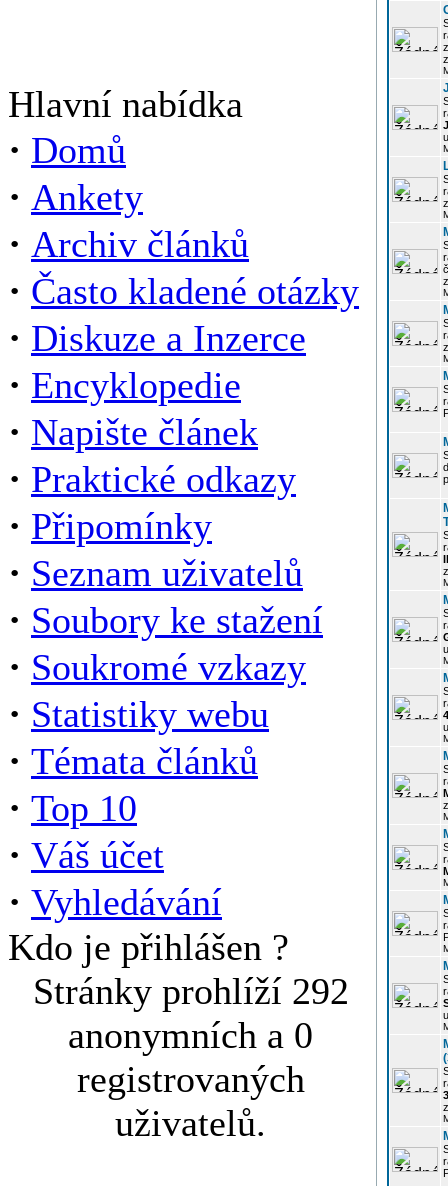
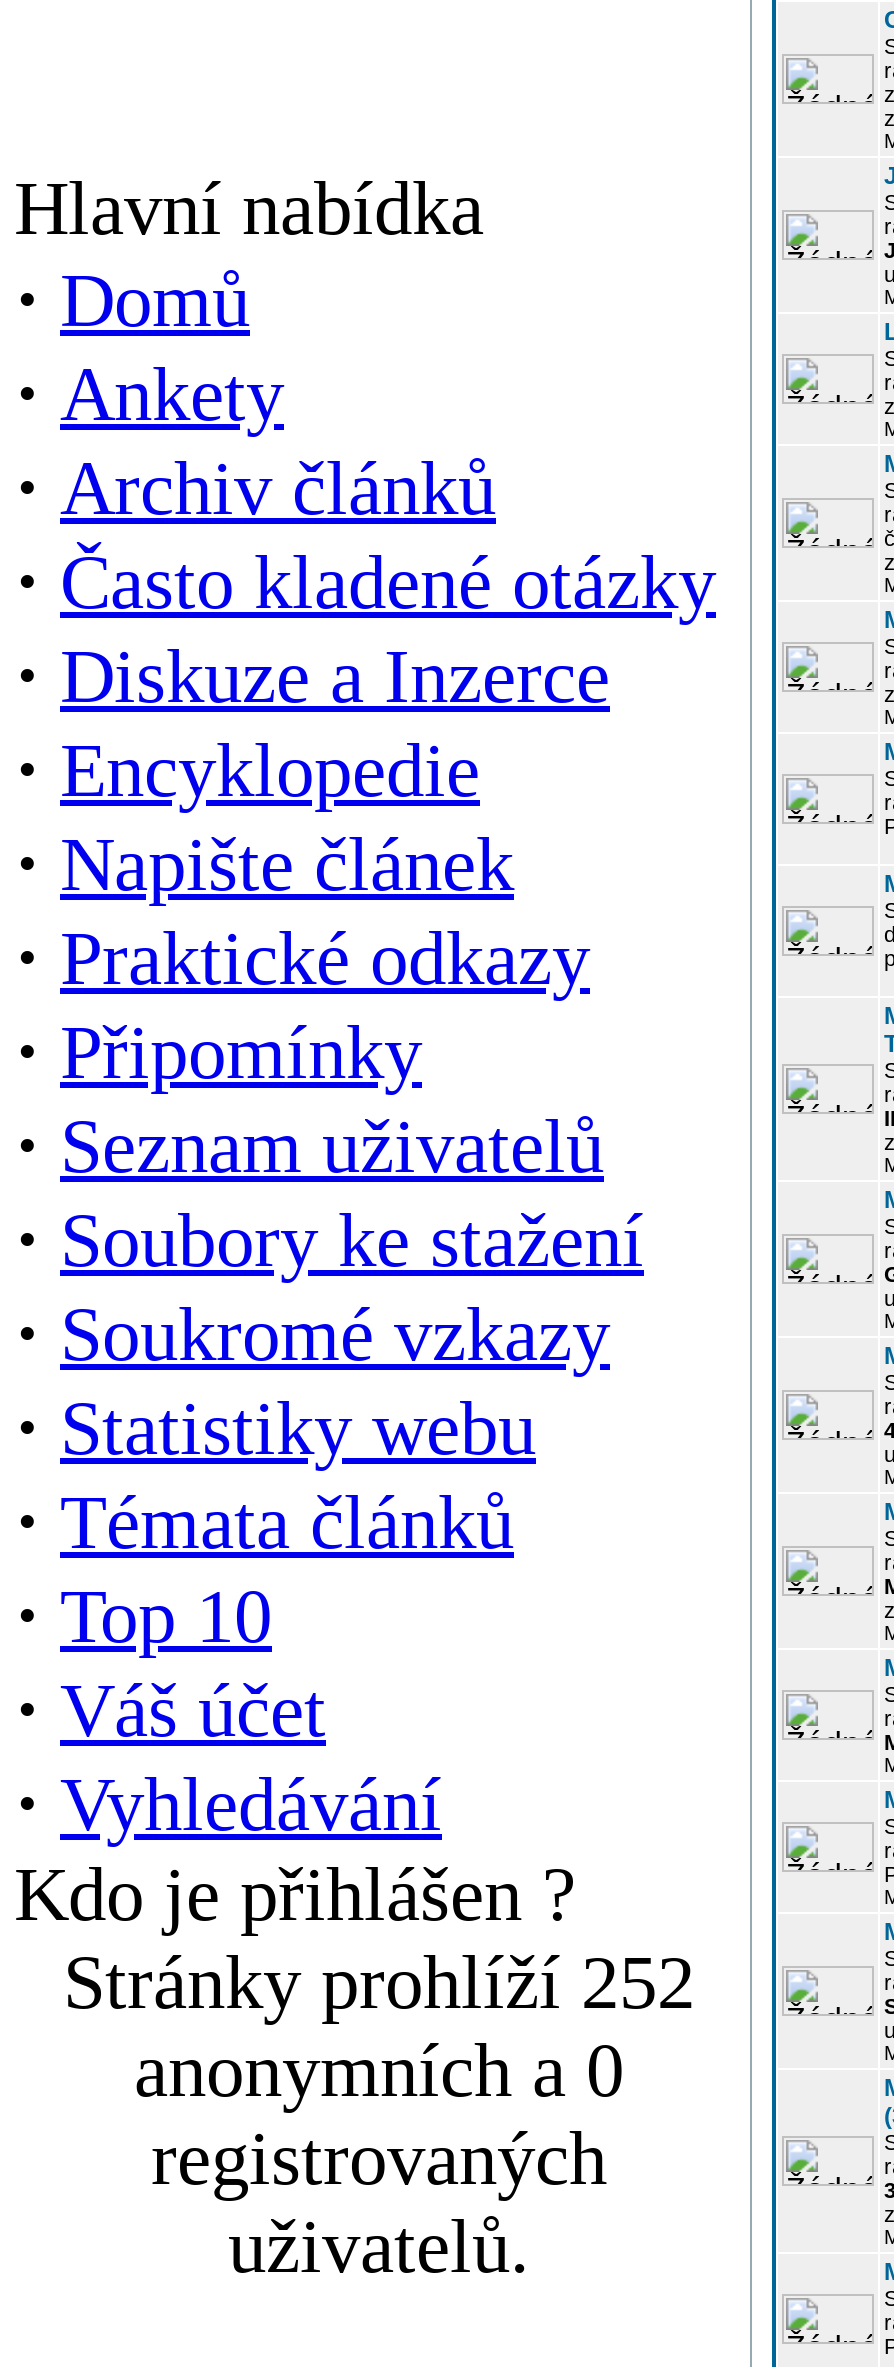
[32,970,348,1012] Stránky prohlíží 292 -> [63,1940,695,2024] Stránky prohlíží 252

